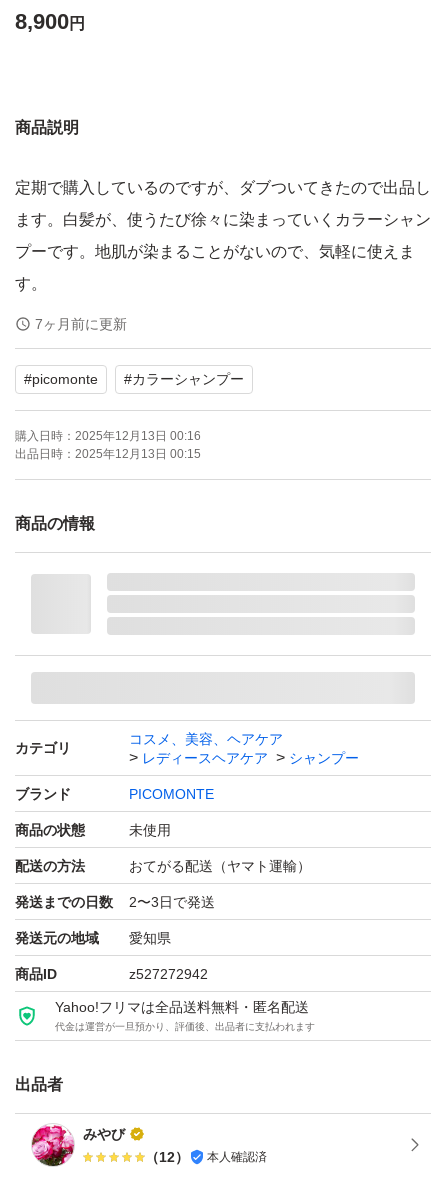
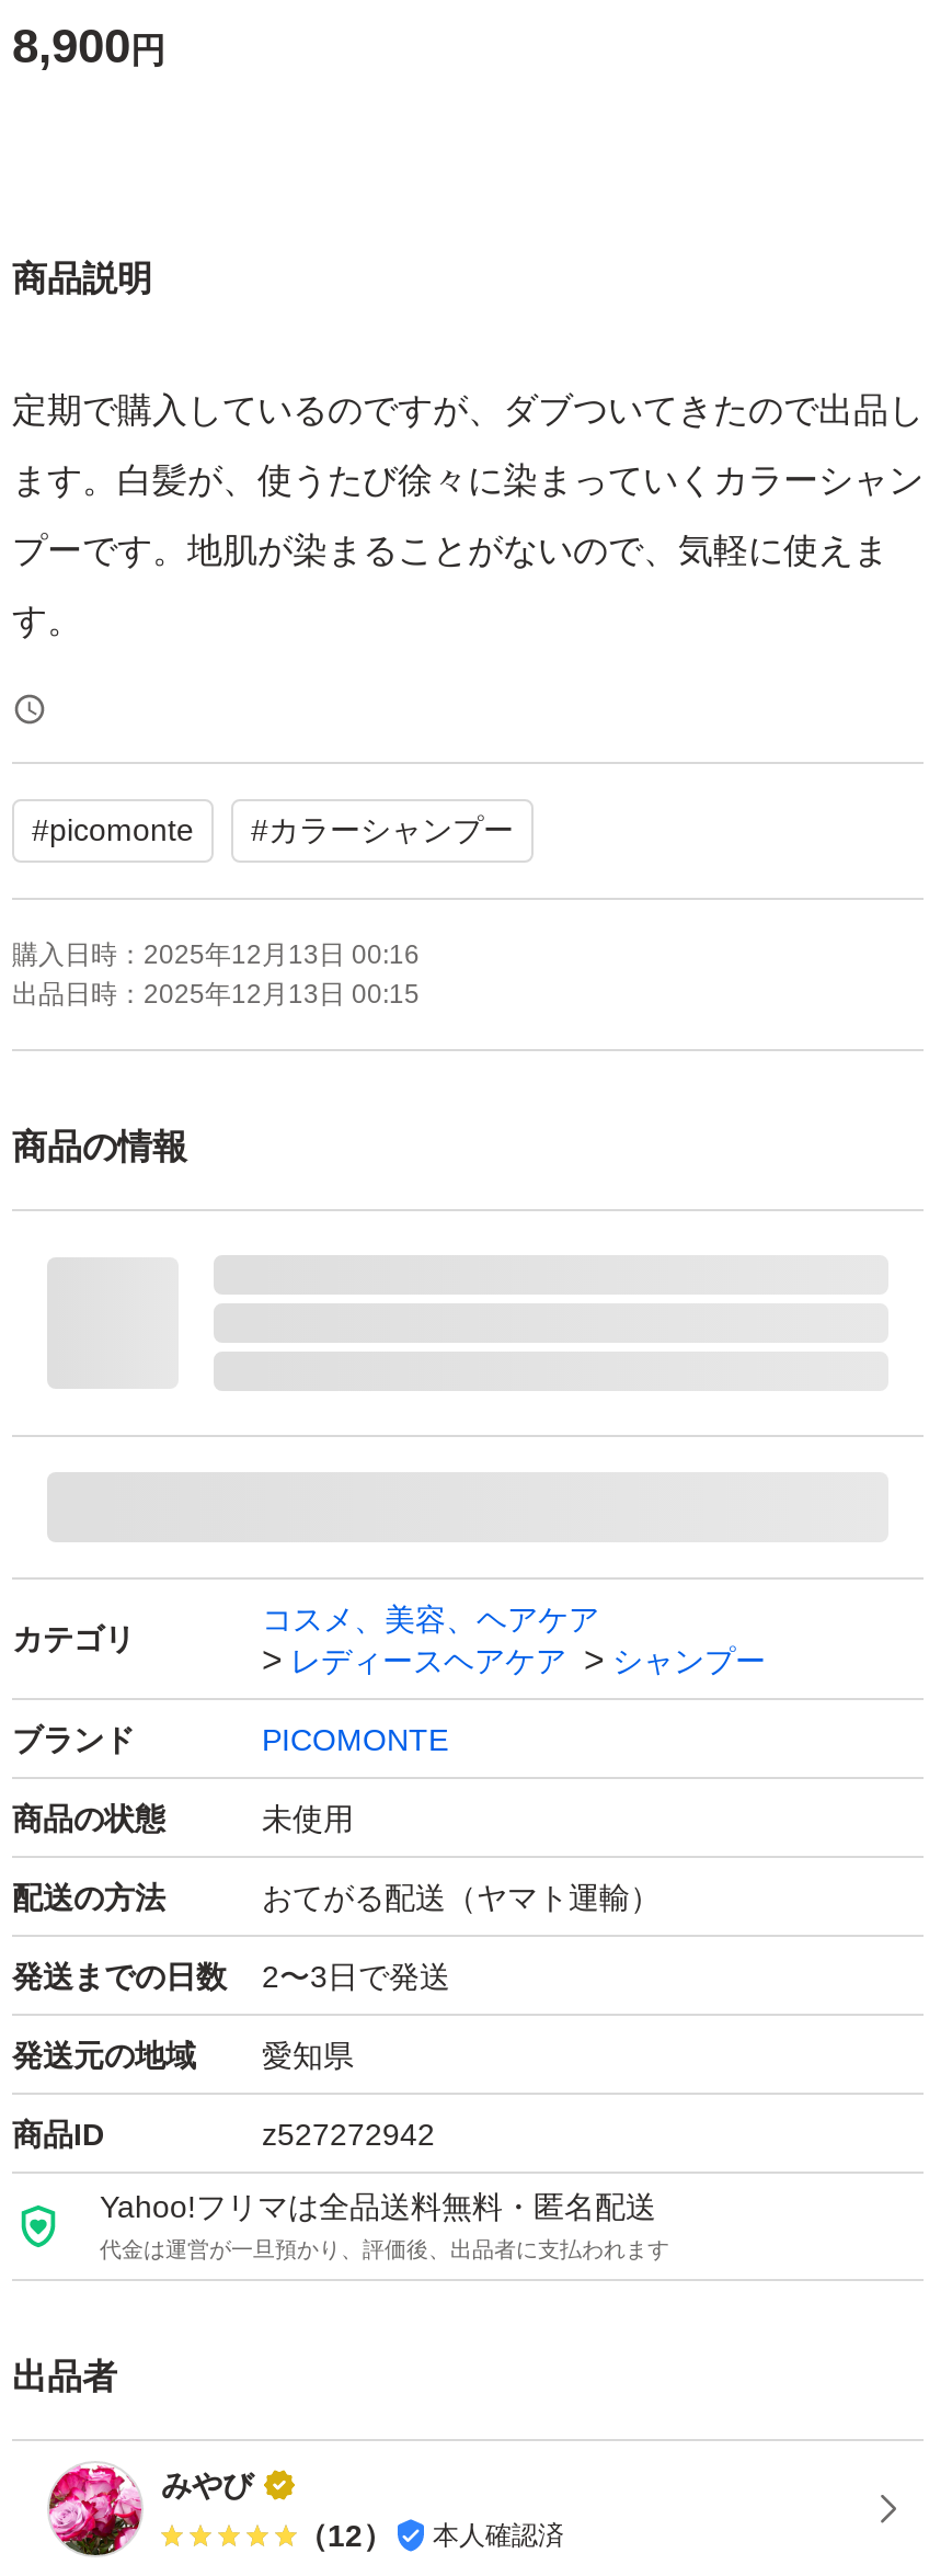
[35,316,127,332] 7ヶ月前に更新 -> none

